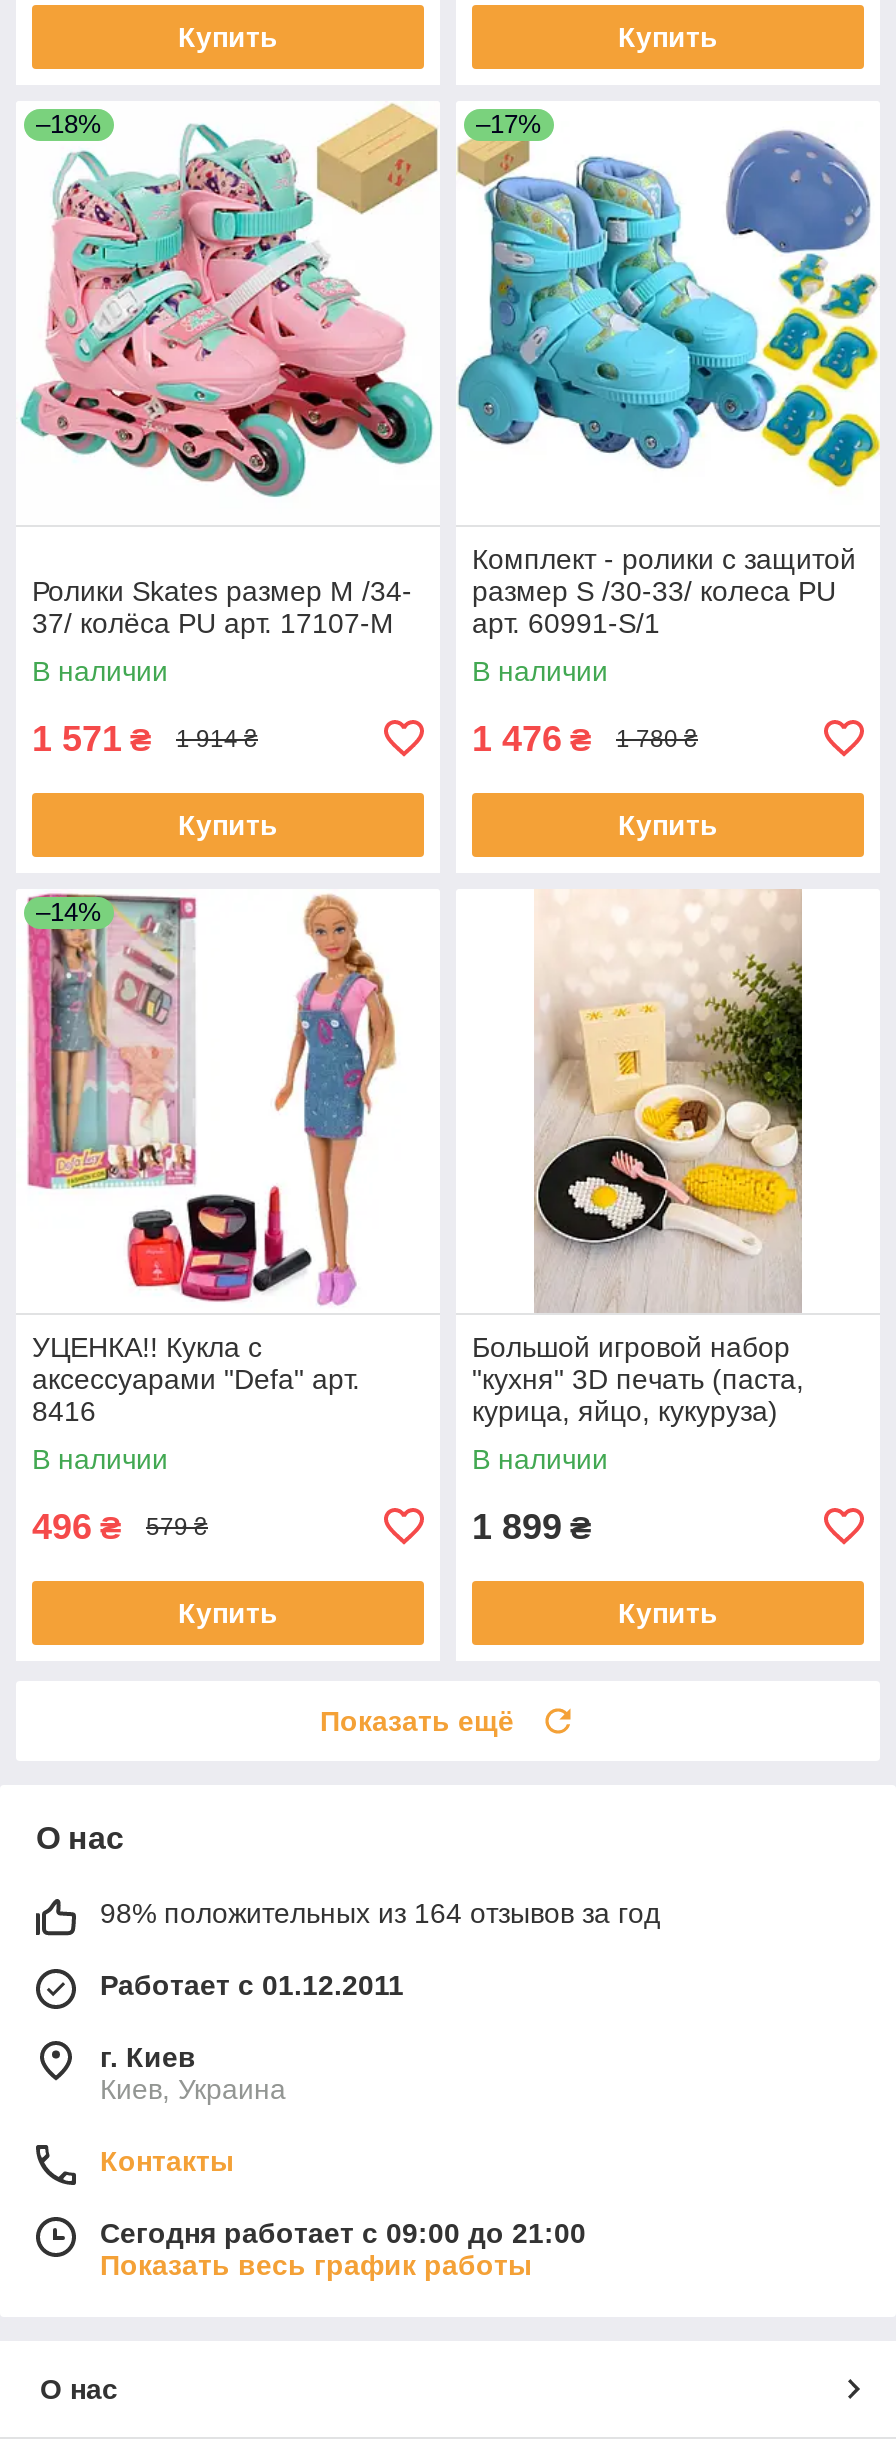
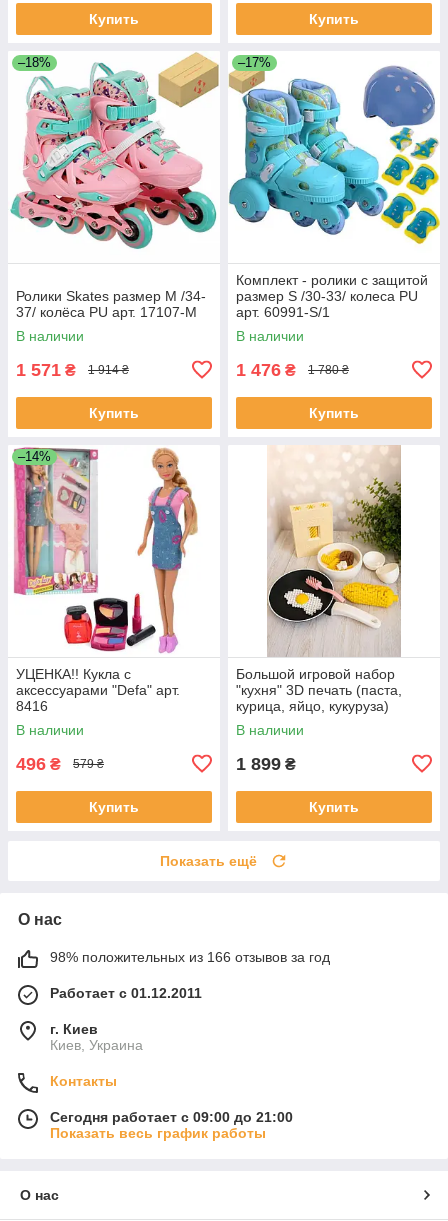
[100,1897,660,1929] 98% положительных из 164 отзывов за год -> [50,949,330,965] 98% положительных из 166 отзывов за год

